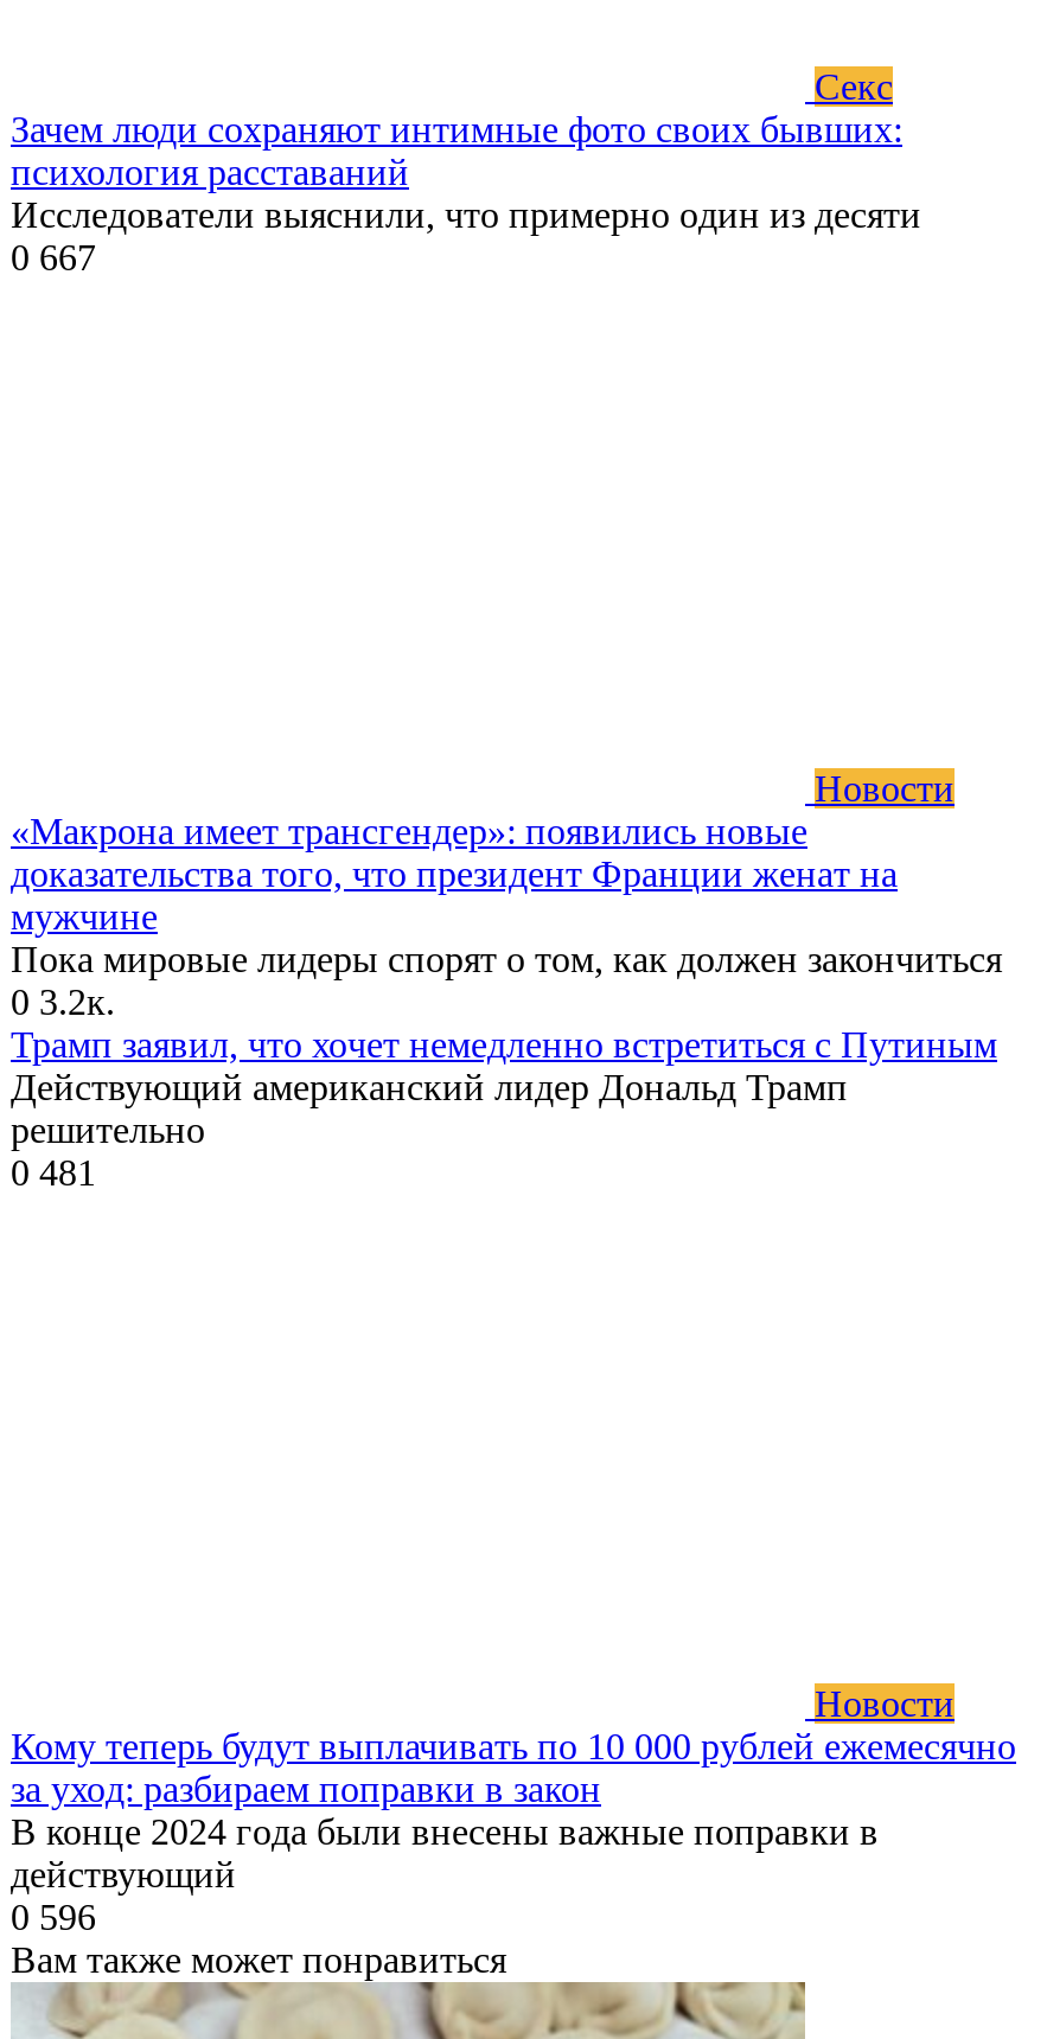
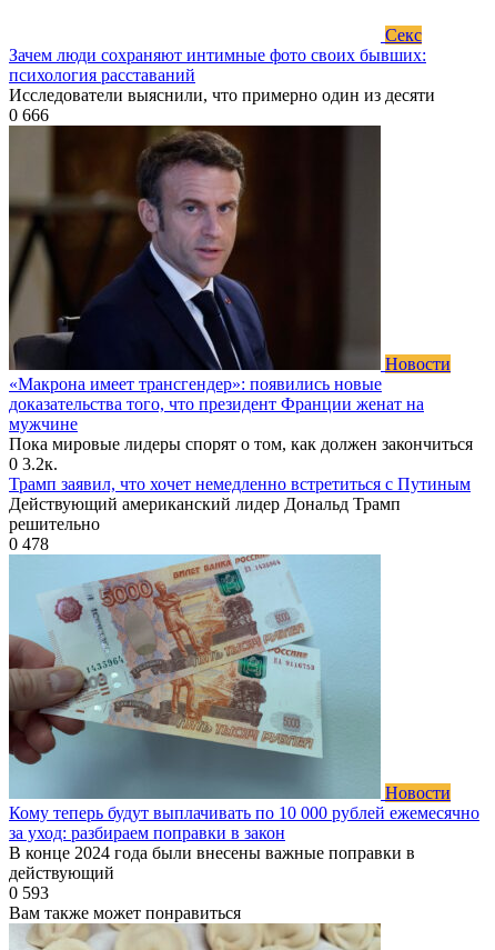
none -> [8,124,382,371] [image]
[11,238,96,278] 0 667 -> [9,106,49,125] 0 666
none -> [8,553,382,800] [image]
[11,1153,96,1194] 0 481 -> [9,535,49,554] 0 478
[11,1898,96,1938] 0 596 -> [9,884,49,903] 0 593

